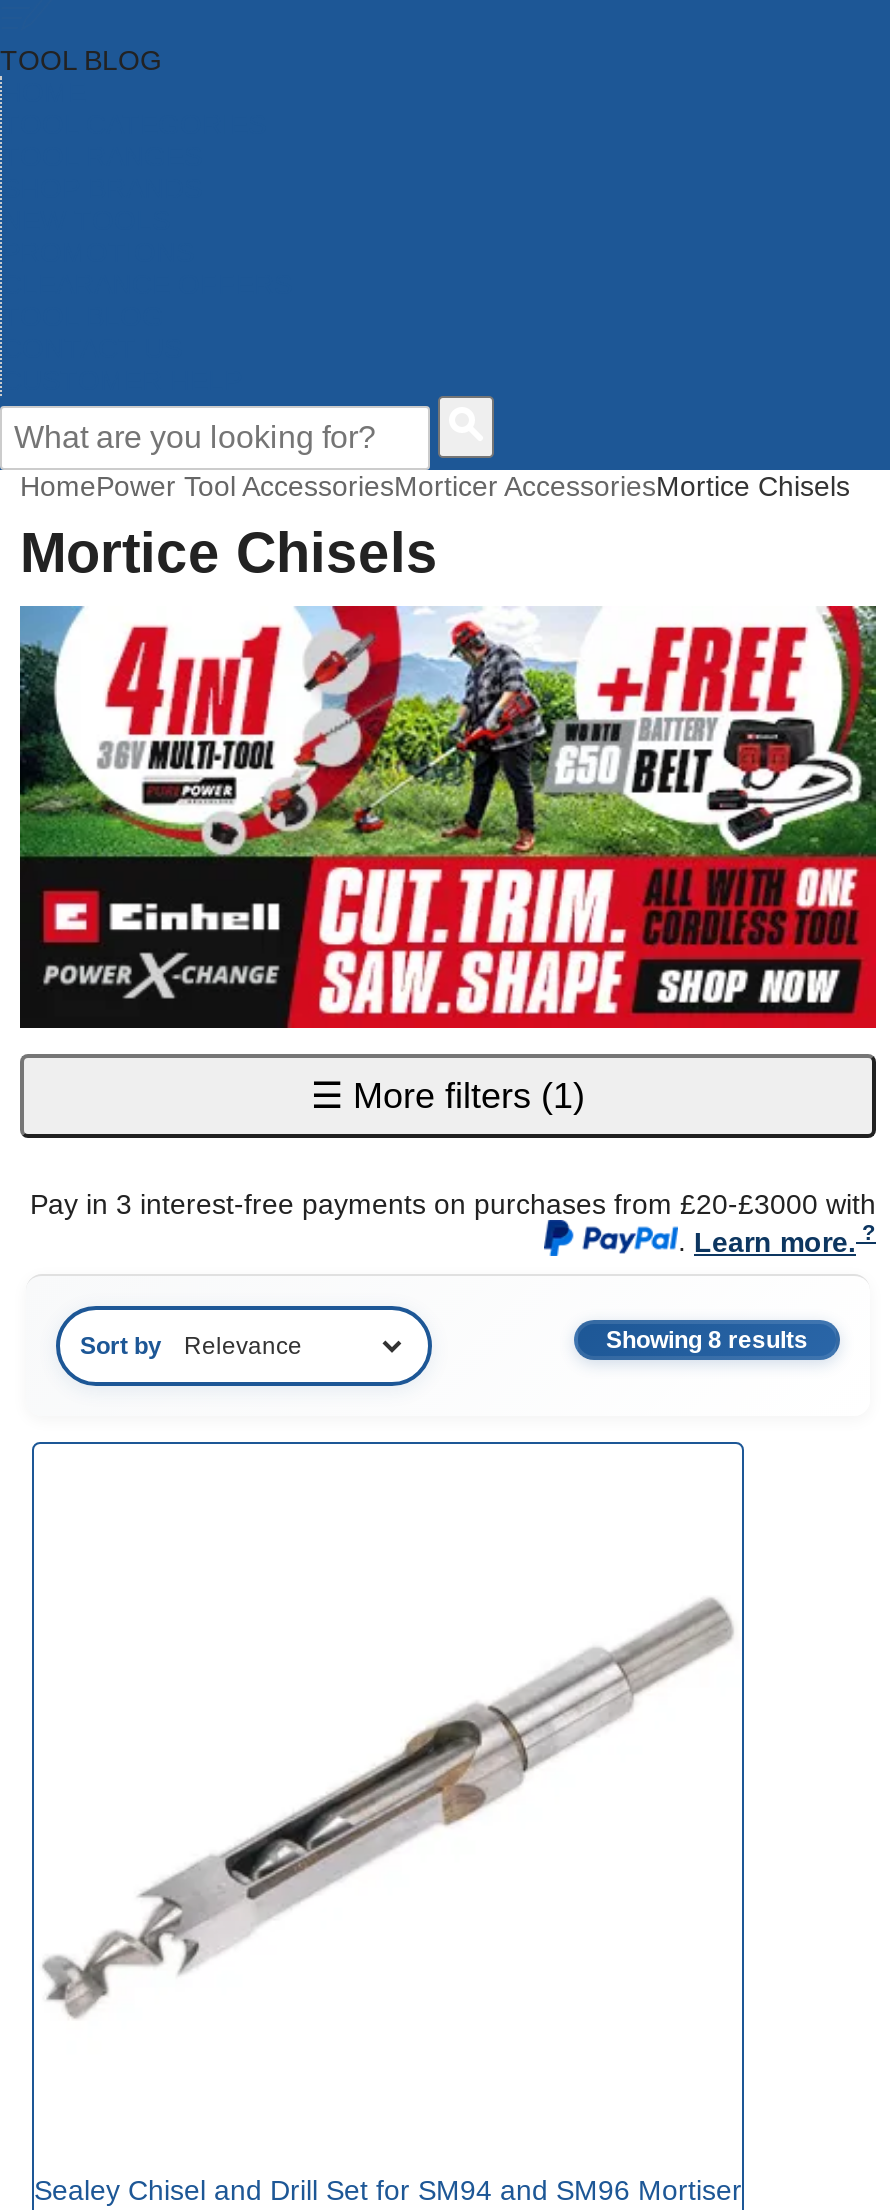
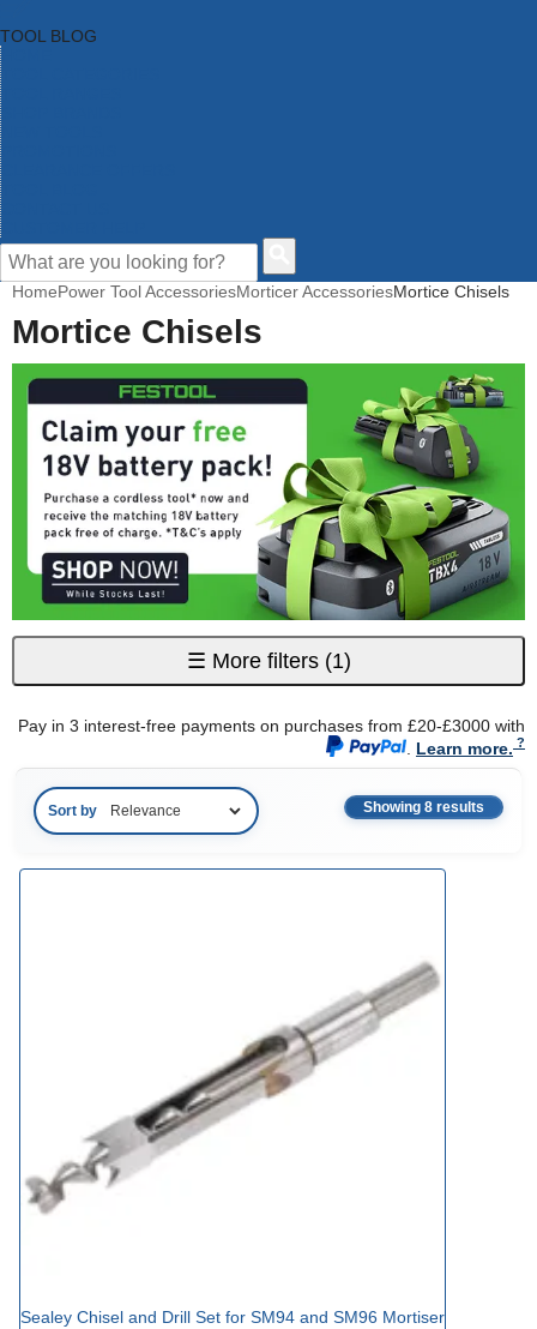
[18,604,878,1030] [image] -> [11,362,526,621] [image]

